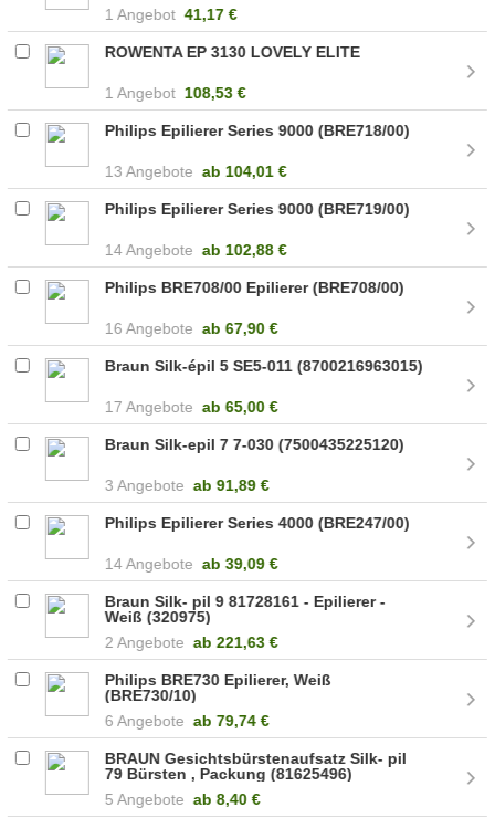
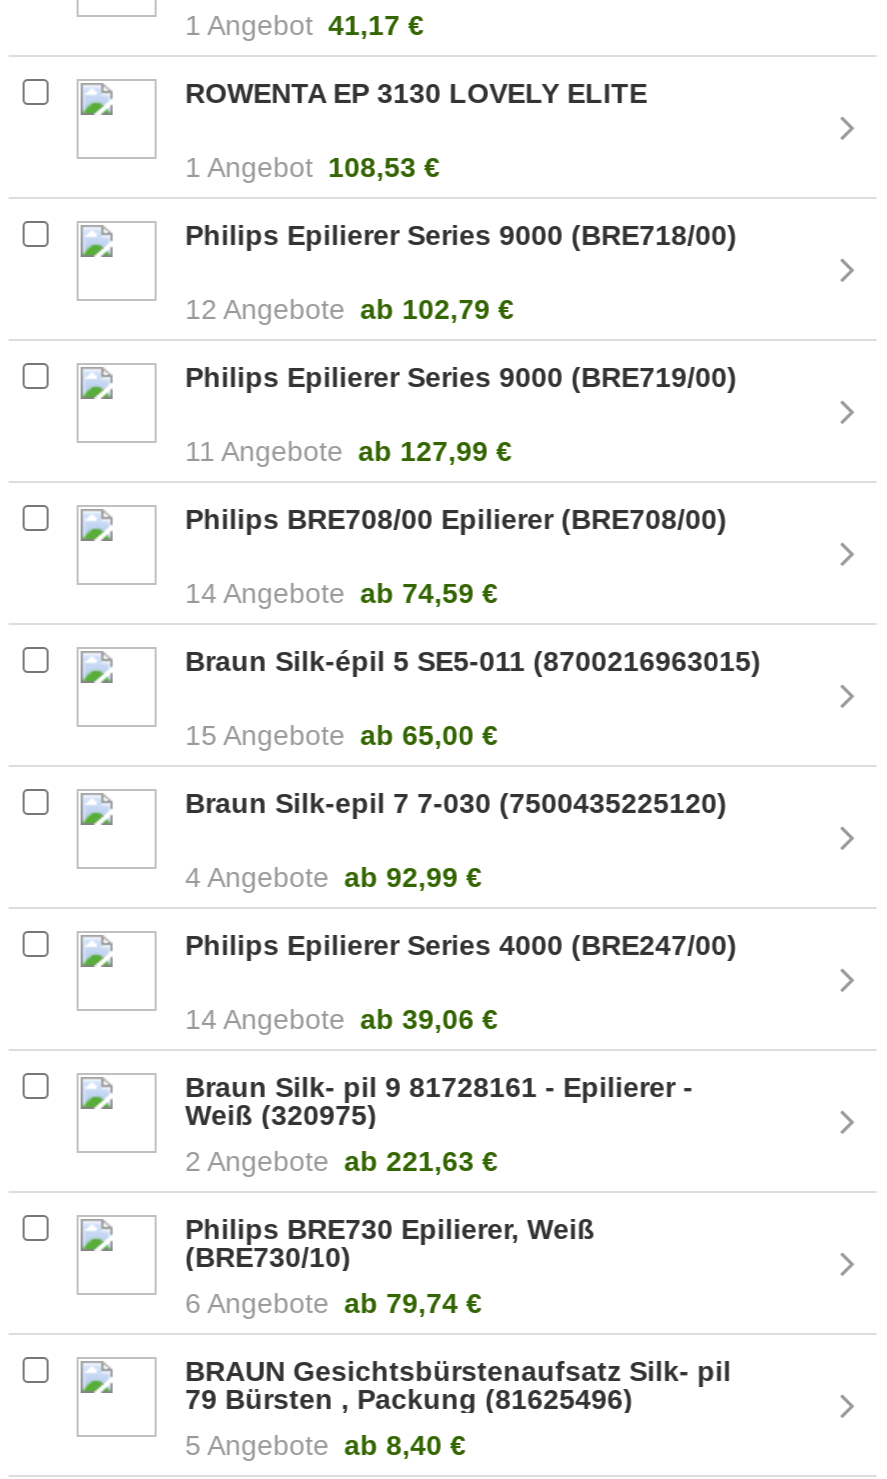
[105,162,287,180] 13 Angebote ab 104,01 € -> [185,292,514,324] 12 Angebote ab 102,79 €
[105,241,287,258] 14 Angebote ab 102,88 € -> [185,434,512,466] 11 Angebote ab 127,99 €
[105,319,278,337] 16 Angebote ab 67,90 € -> [185,576,498,608] 14 Angebote ab 74,59 €
[105,398,278,415] 17 Angebote ab 65,00 € -> [185,718,498,750] 15 Angebote ab 65,00 €
[105,476,269,494] 3 Angebote ab 91,89 € -> [185,860,482,892] 4 Angebote ab 92,99 €
[105,554,278,572] 14 Angebote ab 39,09 € -> [185,1002,498,1034] 14 Angebote ab 39,06 €

